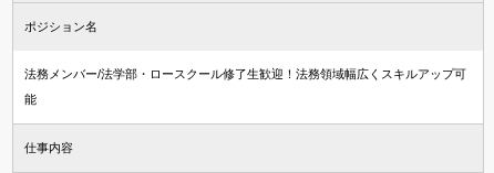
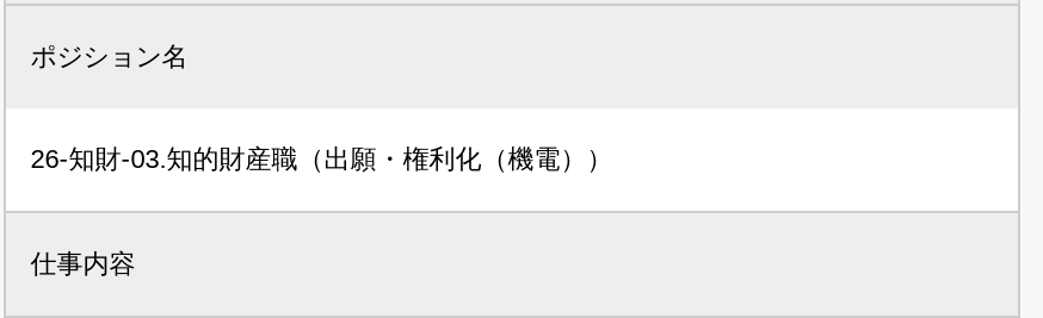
[25,67,467,106] 法務メンバー/法学部・ロースクール修了生歓迎！法務領域幅広くスキルアップ可 | 能 -> [30,144,613,172] 26-知財-03.知的財産職（出願・権利化（機電））

